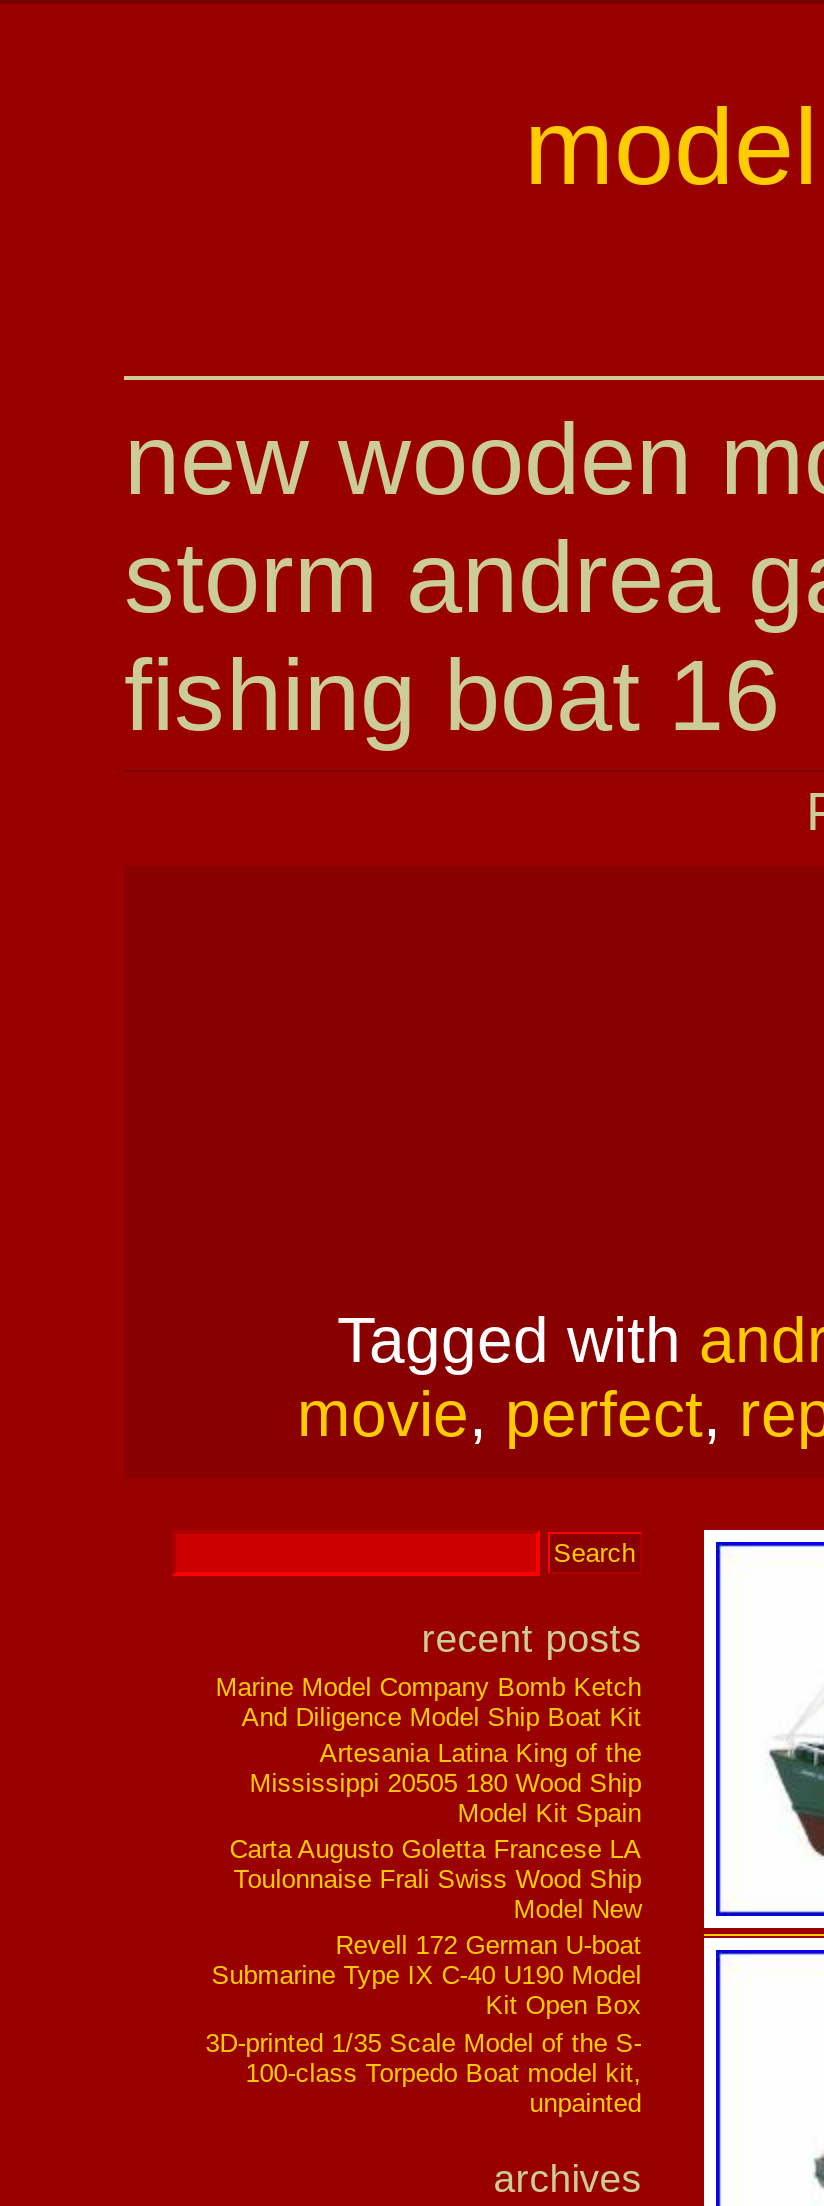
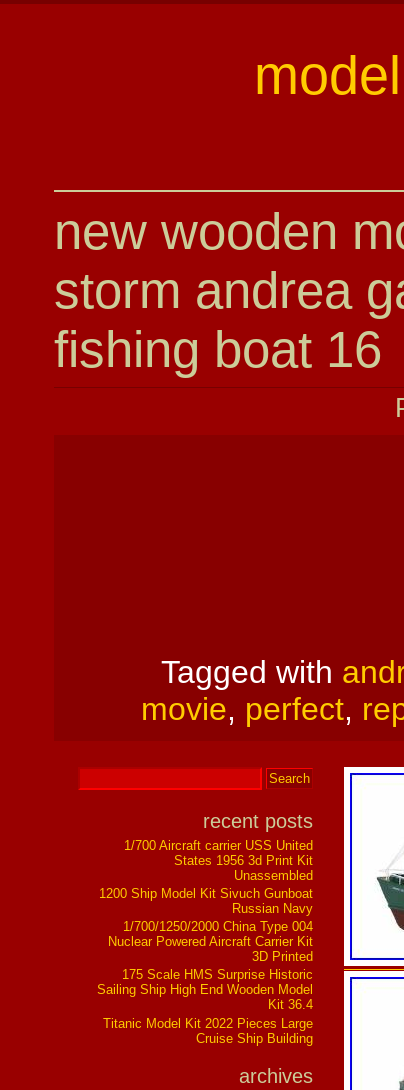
[205,1671,641,2117] Marine Model Company Bomb Ketch | And Diligence Model Ship Boat Kit | Artesania Latina King of the | Mississippi 20505 180 Wood Ship | Model Kit Spain | Carta Augusto Goletta Francese LA | Toulonnaise Frali Swiss Wood Ship | Model New | Revell 172 German U-boat | Submarine Type IX C-40 U190 Model | Kit Open Box | 3D-printed 1/35 Scale Model of the S- | 100-class Torpedo Boat model kit, | unpainted -> [97,837,313,1045] 1/700 Aircraft carrier USS United | States 1956 3d Print Kit | Unassembled | 1200 Ship Model Kit Sivuch Gunboat | Russian Navy | 1/700/1250/2000 China Type 004 | Nuclear Powered Aircraft Carrier Kit | 3D Printed | 175 Scale HMS Surprise Historic | Sailing Ship High End Wooden Model | Kit 36.4 | Titanic Model Kit 2022 Pieces Large | Cruise Ship Building

